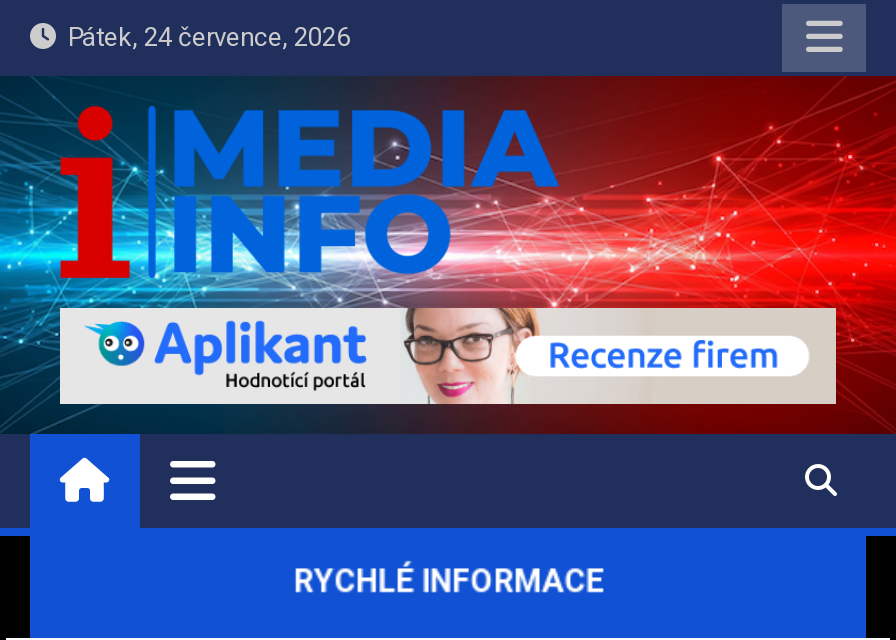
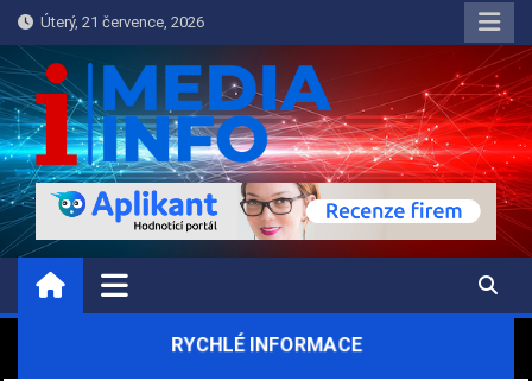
[56,22,350,52] Pátek, 24 července, 2026 -> [33,13,204,31] Úterý, 21 července, 2026

